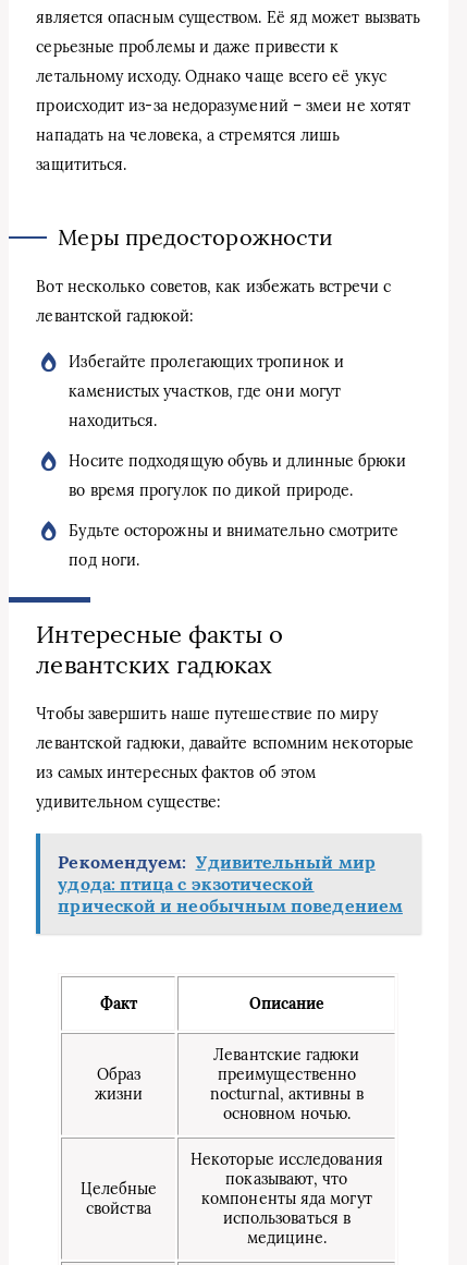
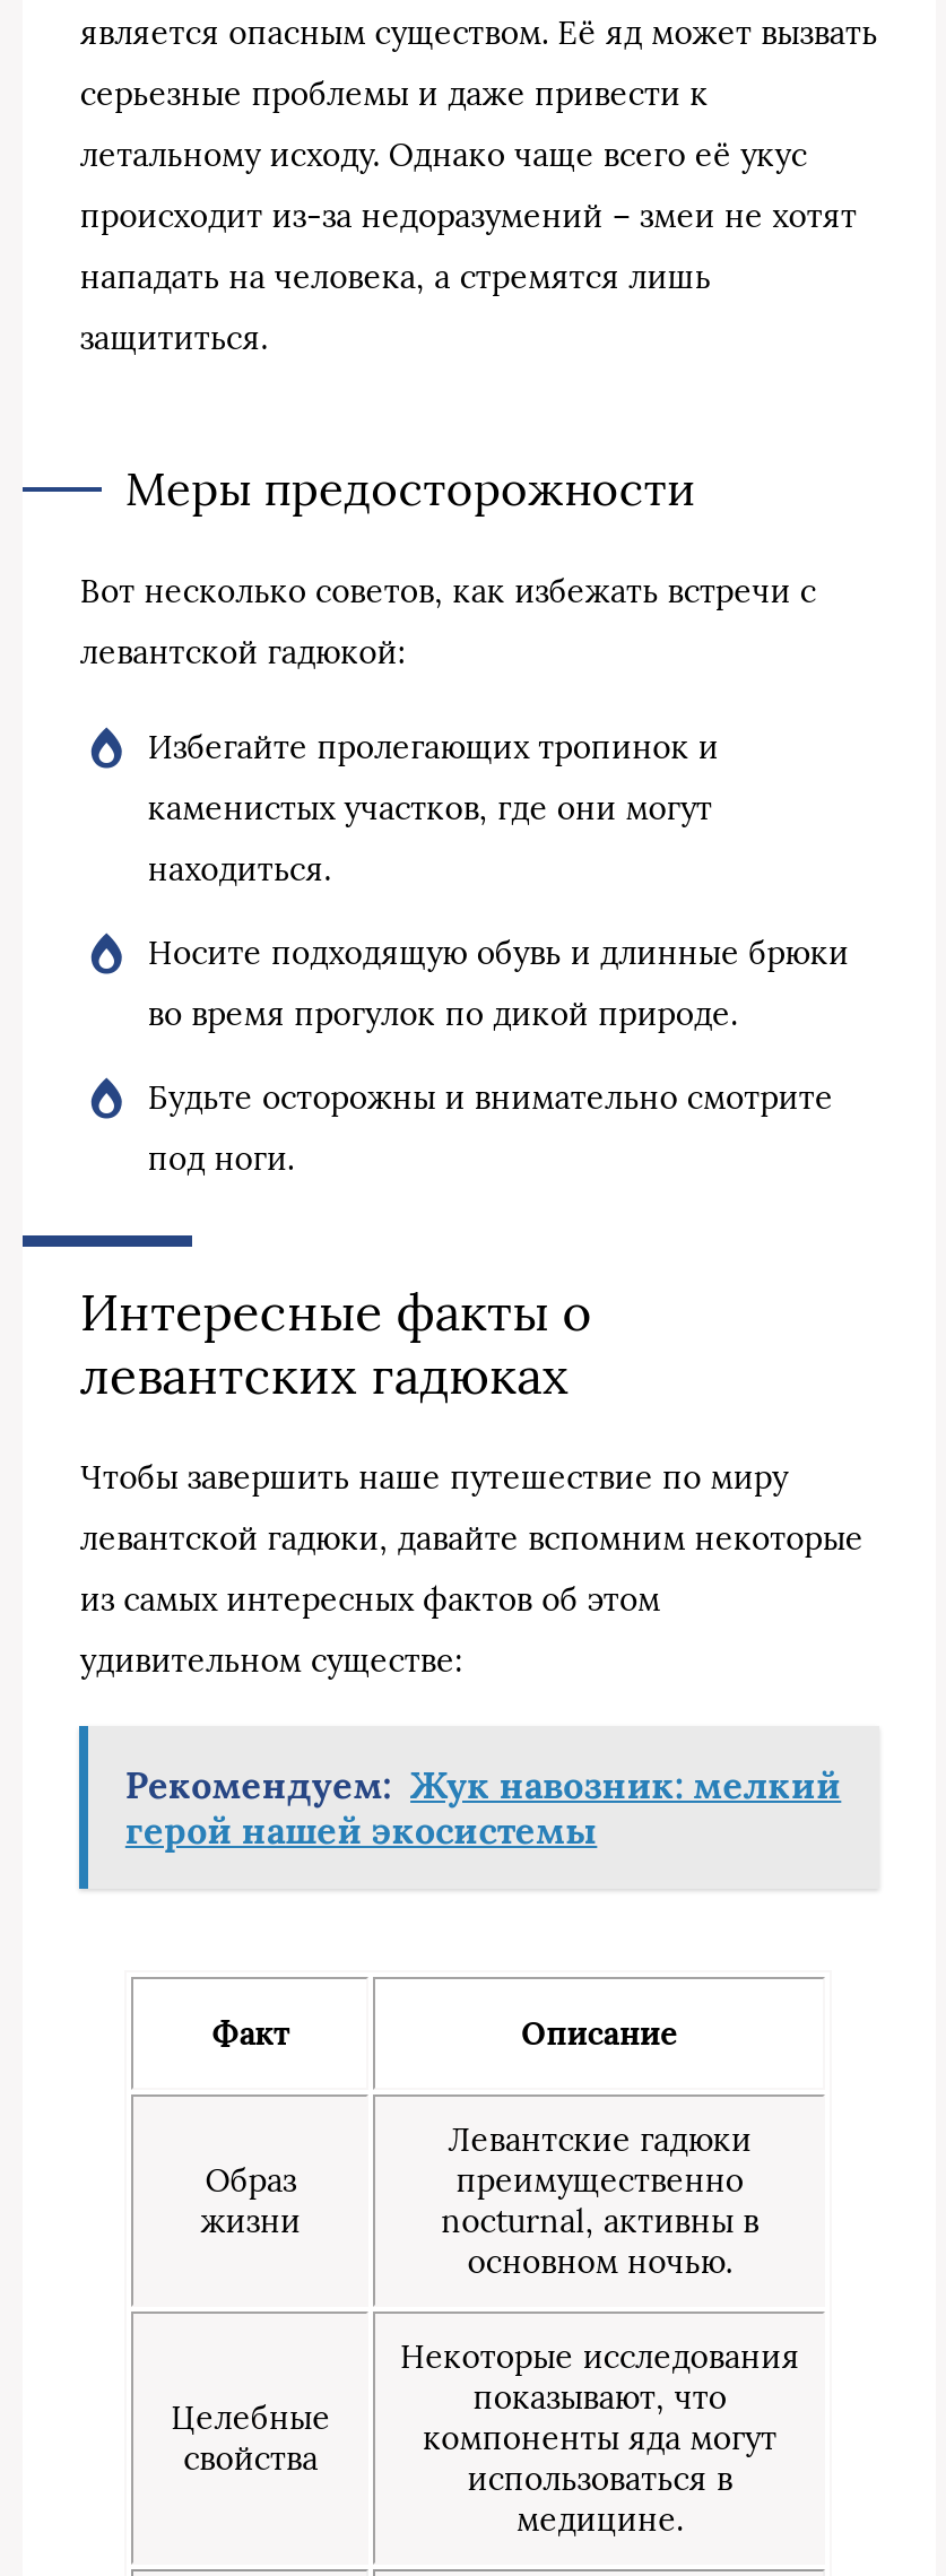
[58,851,403,916] Рекомендуем: Удивительный мир | удода: птица с экзотической | прической и необычным поведением -> [125,1762,841,1852] Рекомендуем: Жук навозник: мелкий | герой нашей экосистемы

